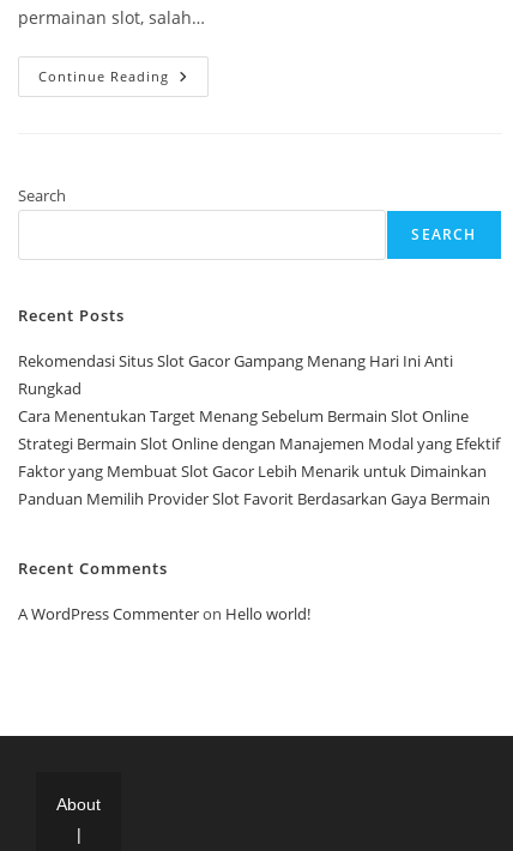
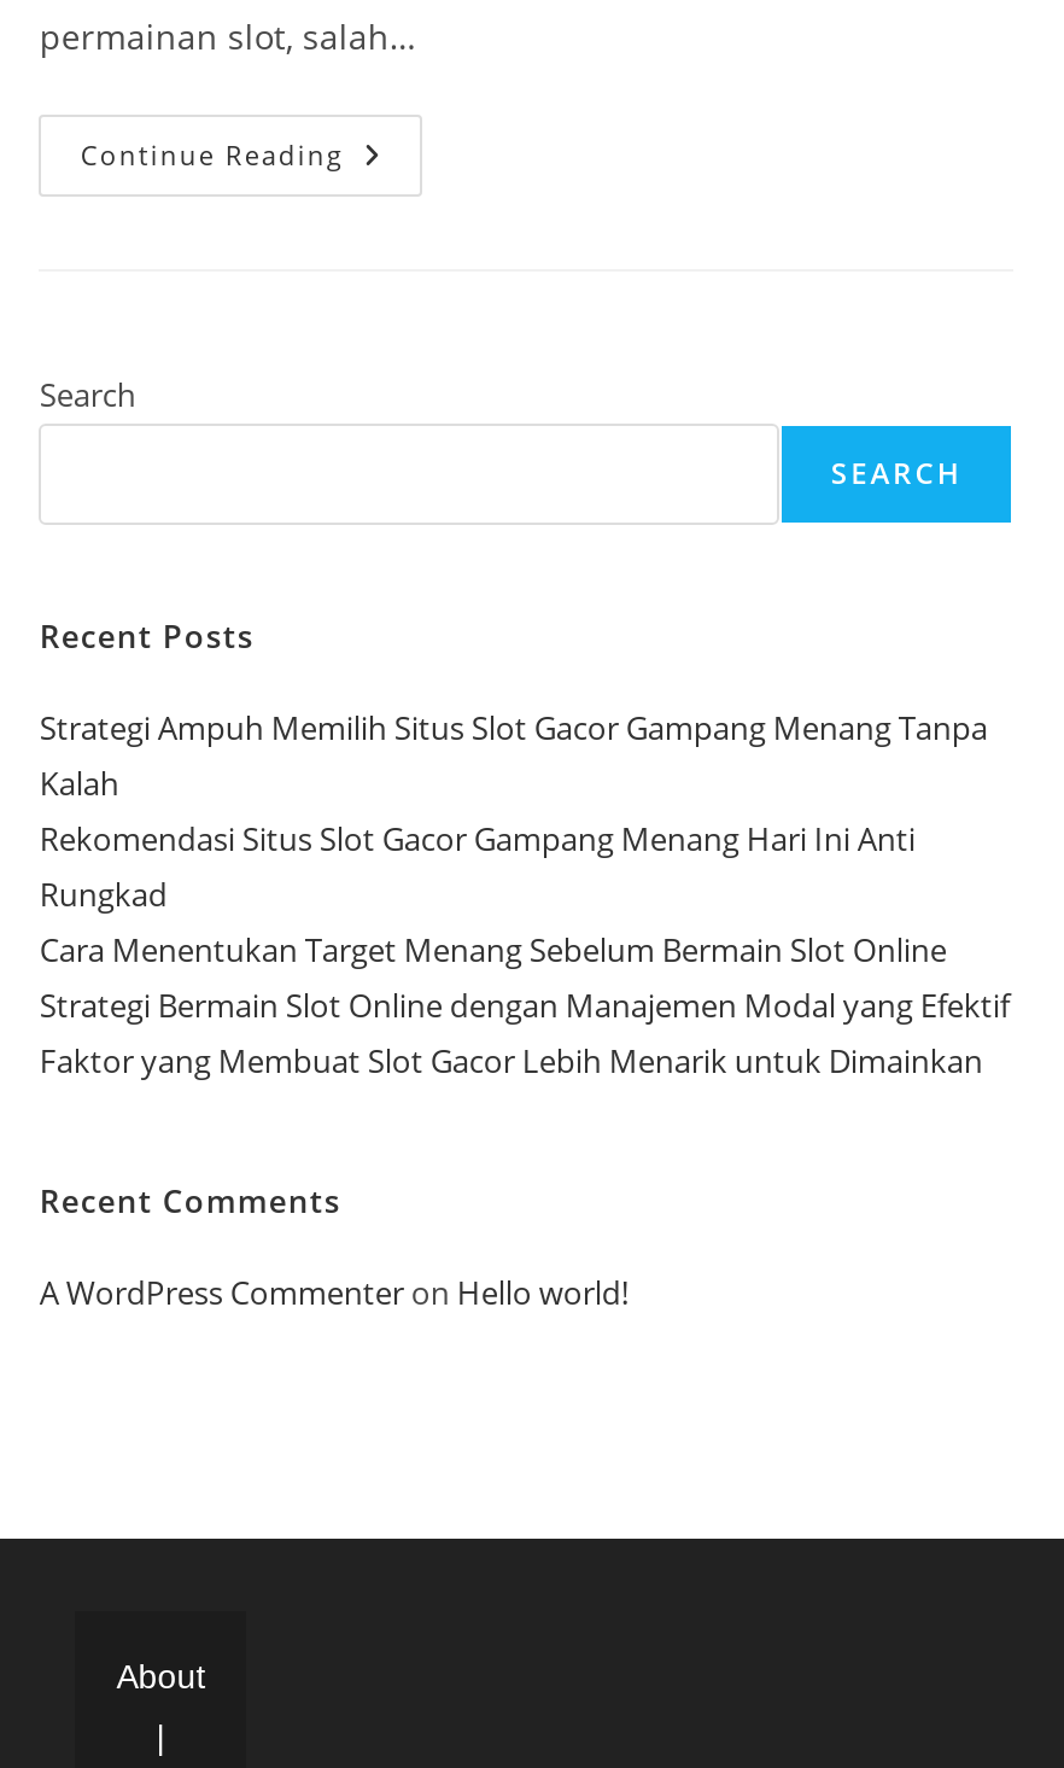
none -> [40,704,988,803] Strategi Ampuh Memilih Situs Slot Gacor Gampang Menang Tanpa | Kalah
moved [18,350,500,482] -> [40,815,1009,1081]: Rekomendasi Situs Slot Gacor Gampang Menang Hari Ini Anti | Rungkad | Cara Menentukan Target Menang Sebelum Bermain Slot Online | Strategi Bermain Slot Online dengan Manajemen Modal yang Efektif | Faktor yang Membuat Slot Gacor Lebih Menarik untuk Dimainkan
[18,488,491,509] Panduan Memilih Provider Slot Favorit Berdasarkan Gaya Bermain -> none

